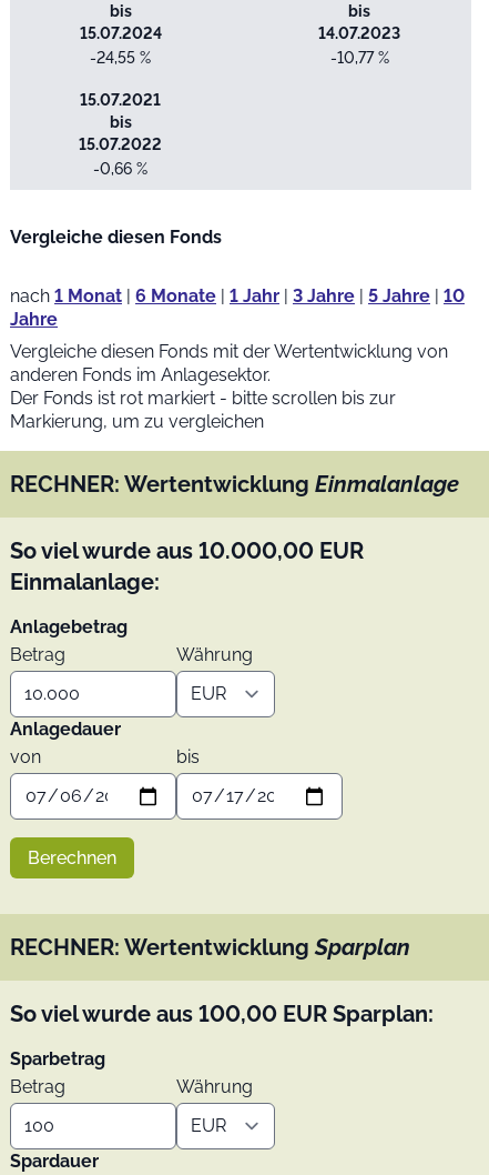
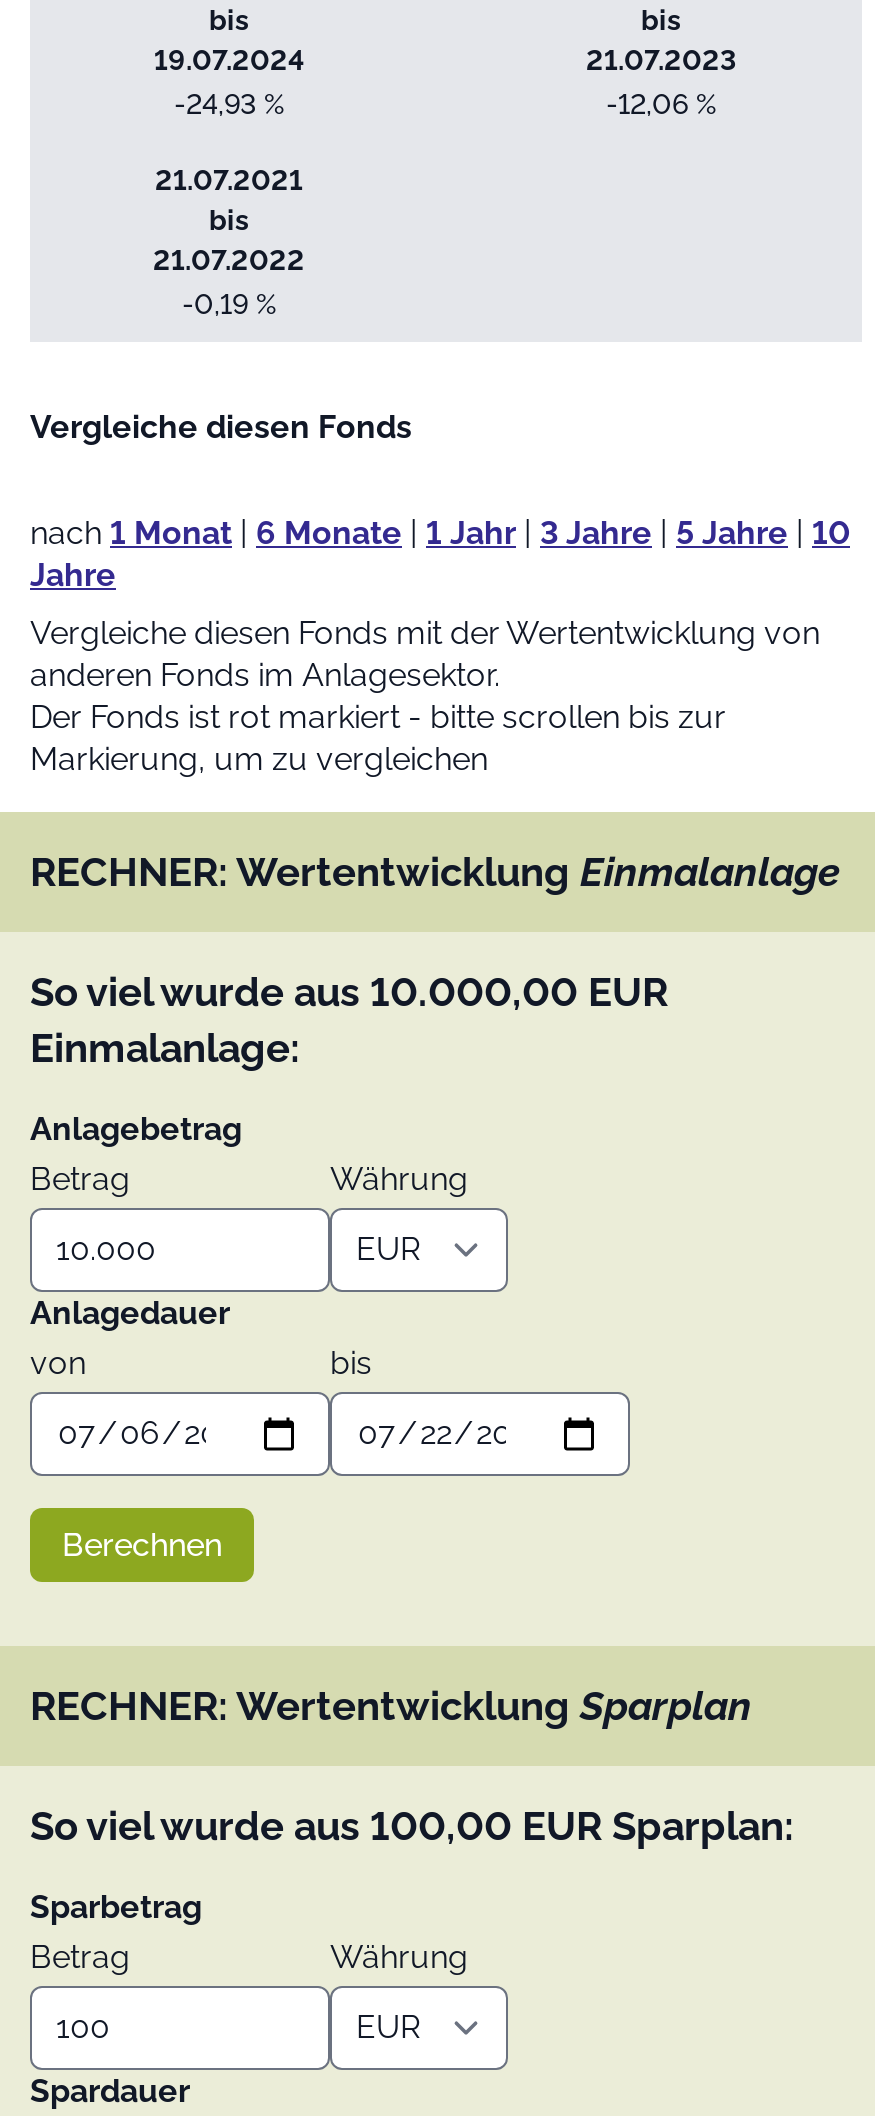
[79,24,161,42] 15.07.2024 -> [154,44,304,76] 19.07.2024
[319,24,401,42] 14.07.2023 -> [586,44,736,76] 21.07.2023
[90,49,151,67] -24,55 % -> [174,88,284,120] -24,93 %
[330,49,389,67] -10,77 % -> [606,88,716,120] -12,06 %
[80,91,161,109] 15.07.2021 -> [155,164,303,196] 21.07.2021
[79,135,162,153] 15.07.2022 -> [153,244,305,276] 21.07.2022
[93,160,147,178] -0,66 % -> [182,288,276,320] -0,19 %

